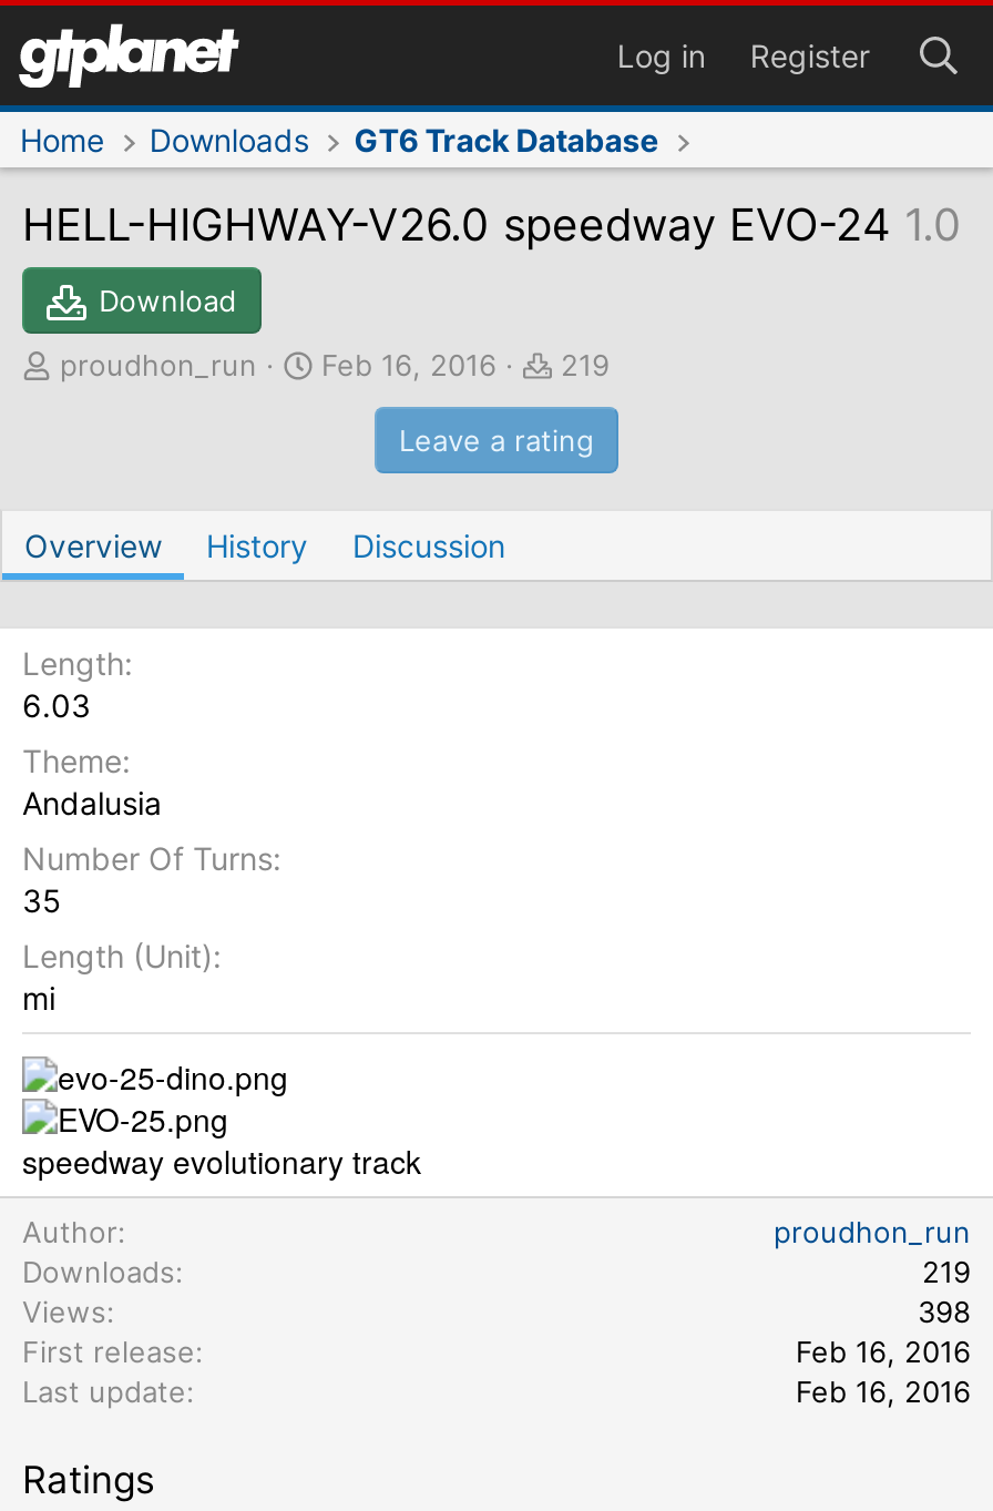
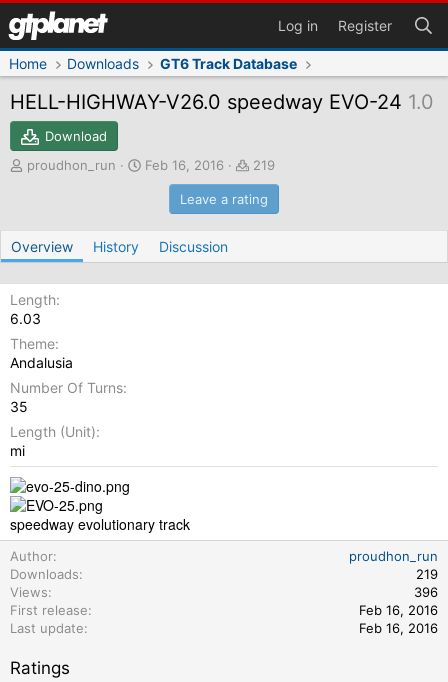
[918,1295,971,1330] 398 -> [414,584,438,600] 396

